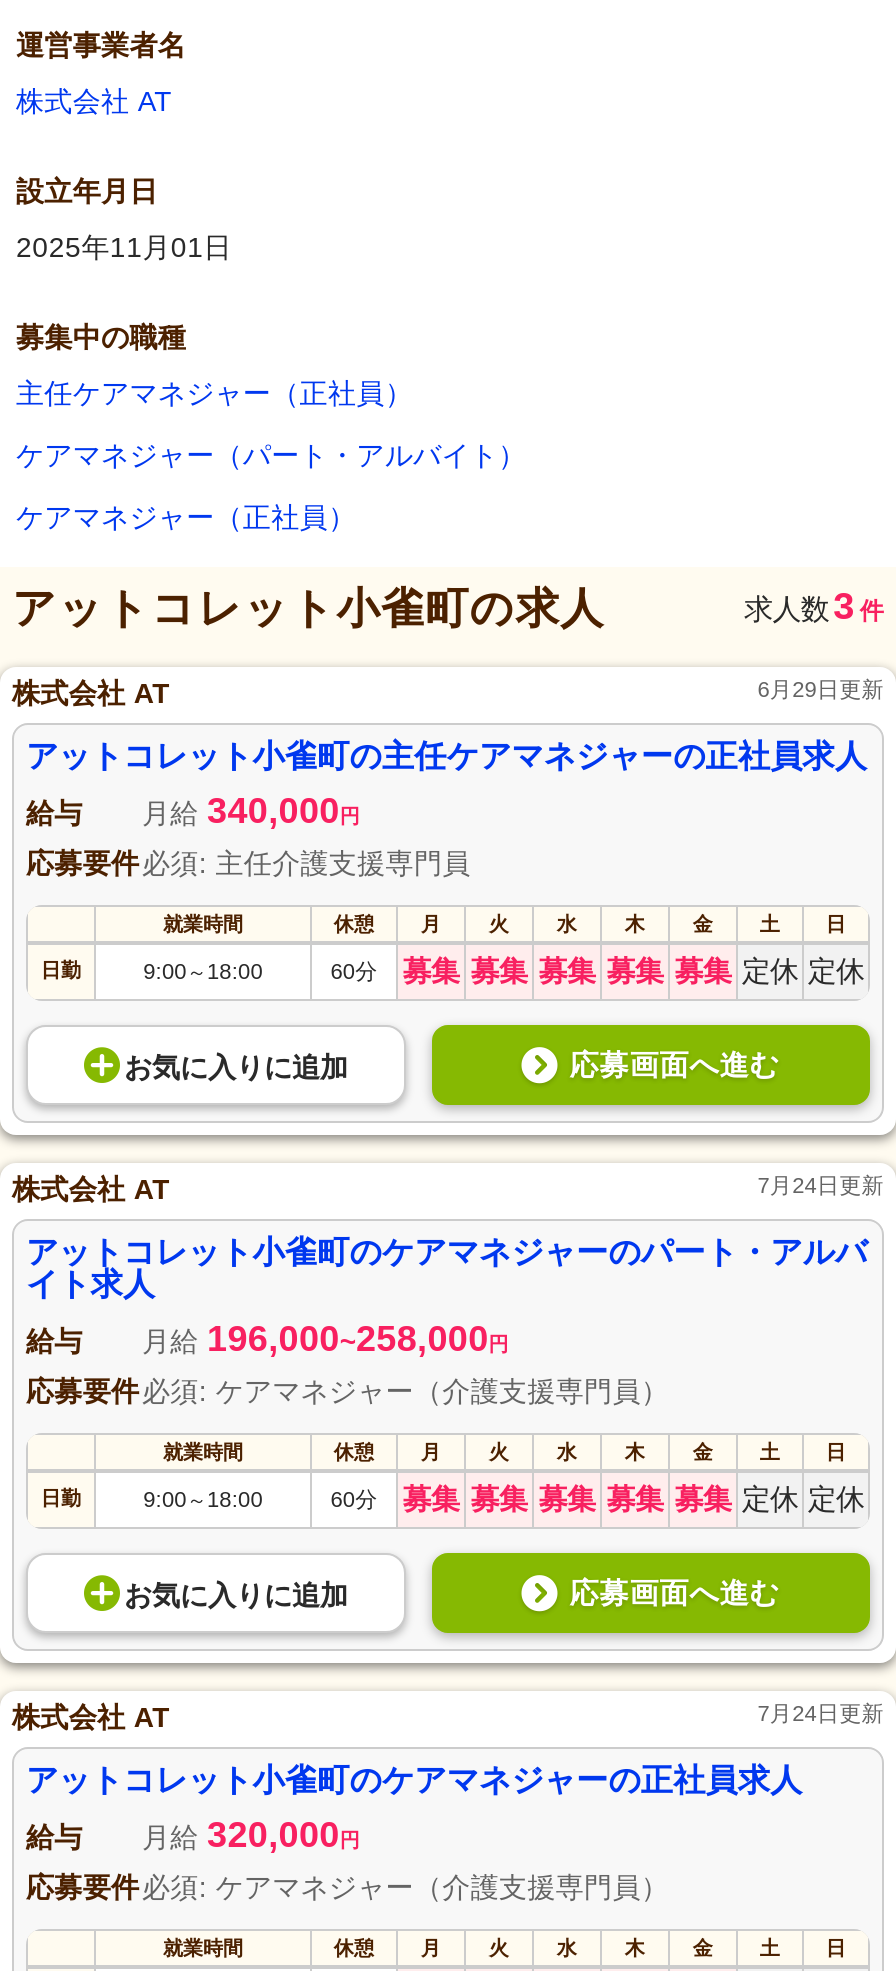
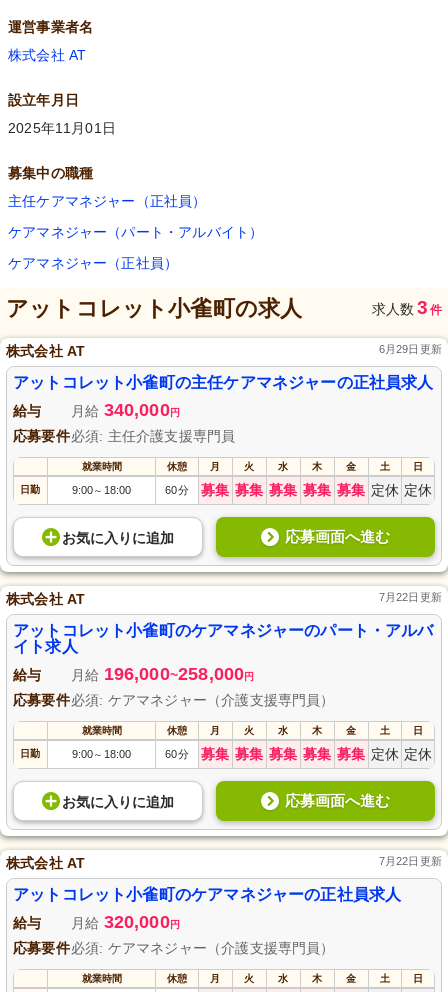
[757,1173,884,1197] 7月24日更新 -> [379,591,442,603] 7月22日更新
[757,1701,884,1725] 7月24日更新 -> [379,855,442,867] 7月22日更新

